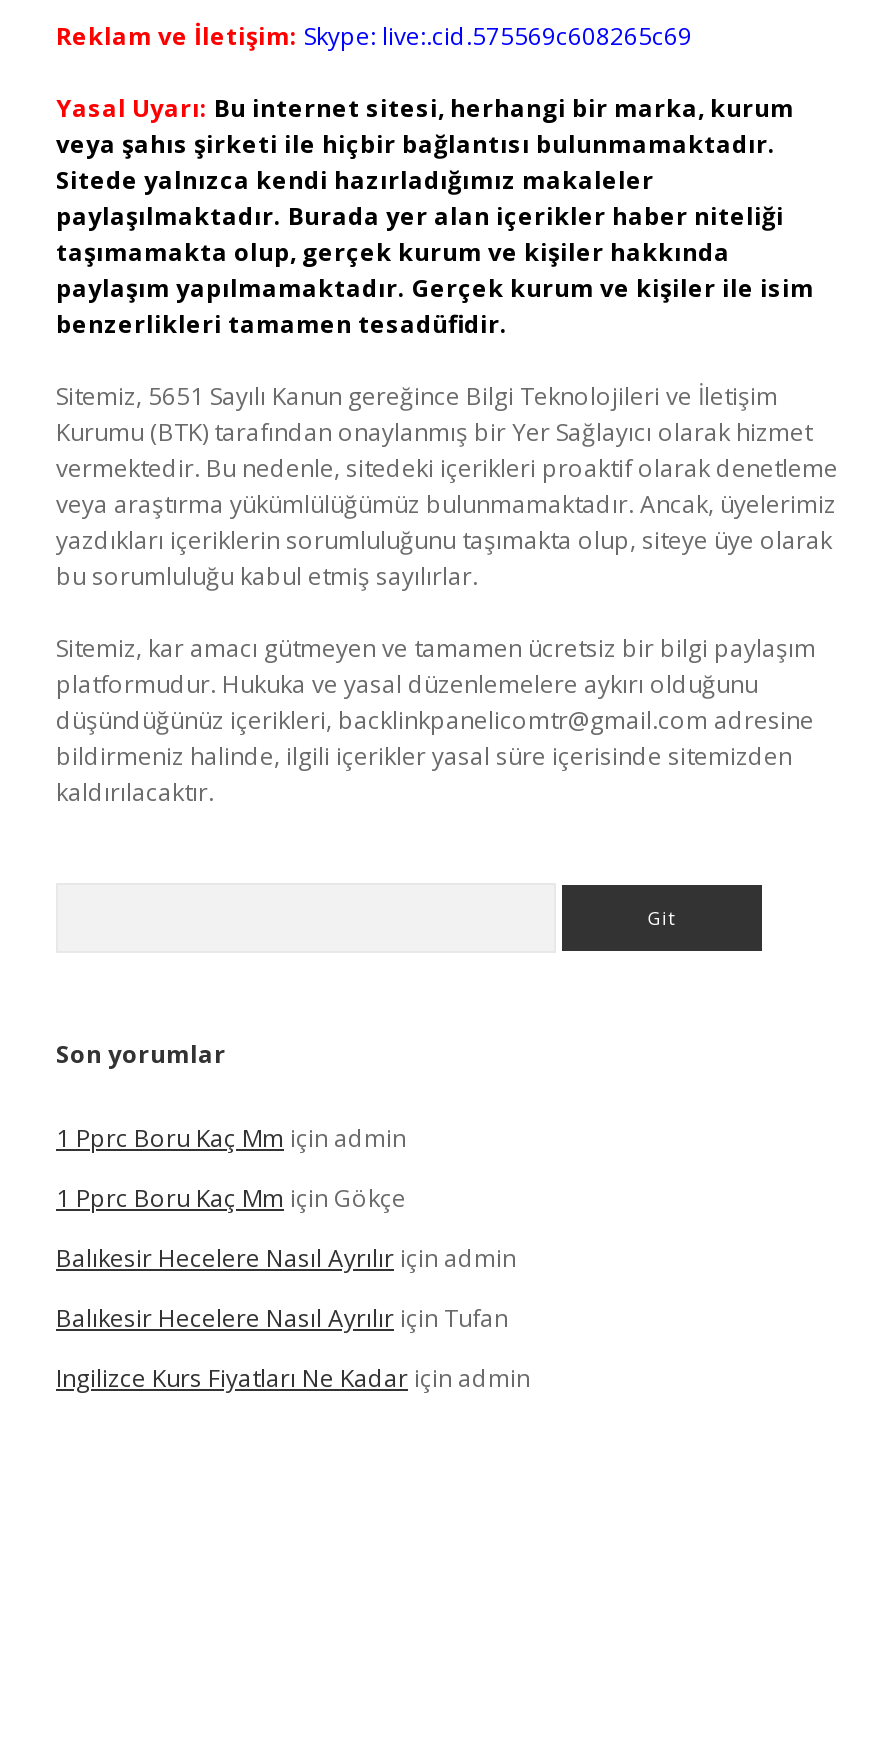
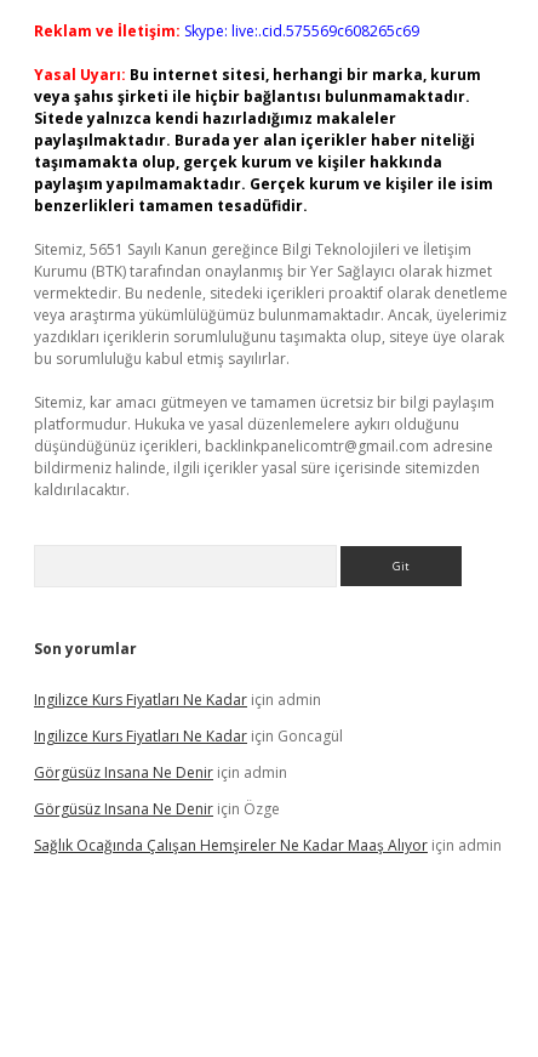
[56,1121,516,1335] 1 Pprc Boru Kaç Mm için admin | 1 Pprc Boru Kaç Mm için Gökçe | Balıkesir Hecelere Nasıl Ayrılır için admin | Balıkesir Hecelere Nasıl Ayrılır için Tufan -> none
moved [56,1361,530,1395] -> [34,689,321,710]: Ingilizce Kurs Fiyatları Ne Kadar için admin
none -> [34,726,502,856] Ingilizce Kurs Fiyatları Ne Kadar için Goncagül | Görgüsüz Insana Ne Denir için admin | Görgüsüz Insana Ne Denir için Özge | Sağlık Ocağında Çalışan Hemşireler Ne Kadar Maaş Alıyor için admin

